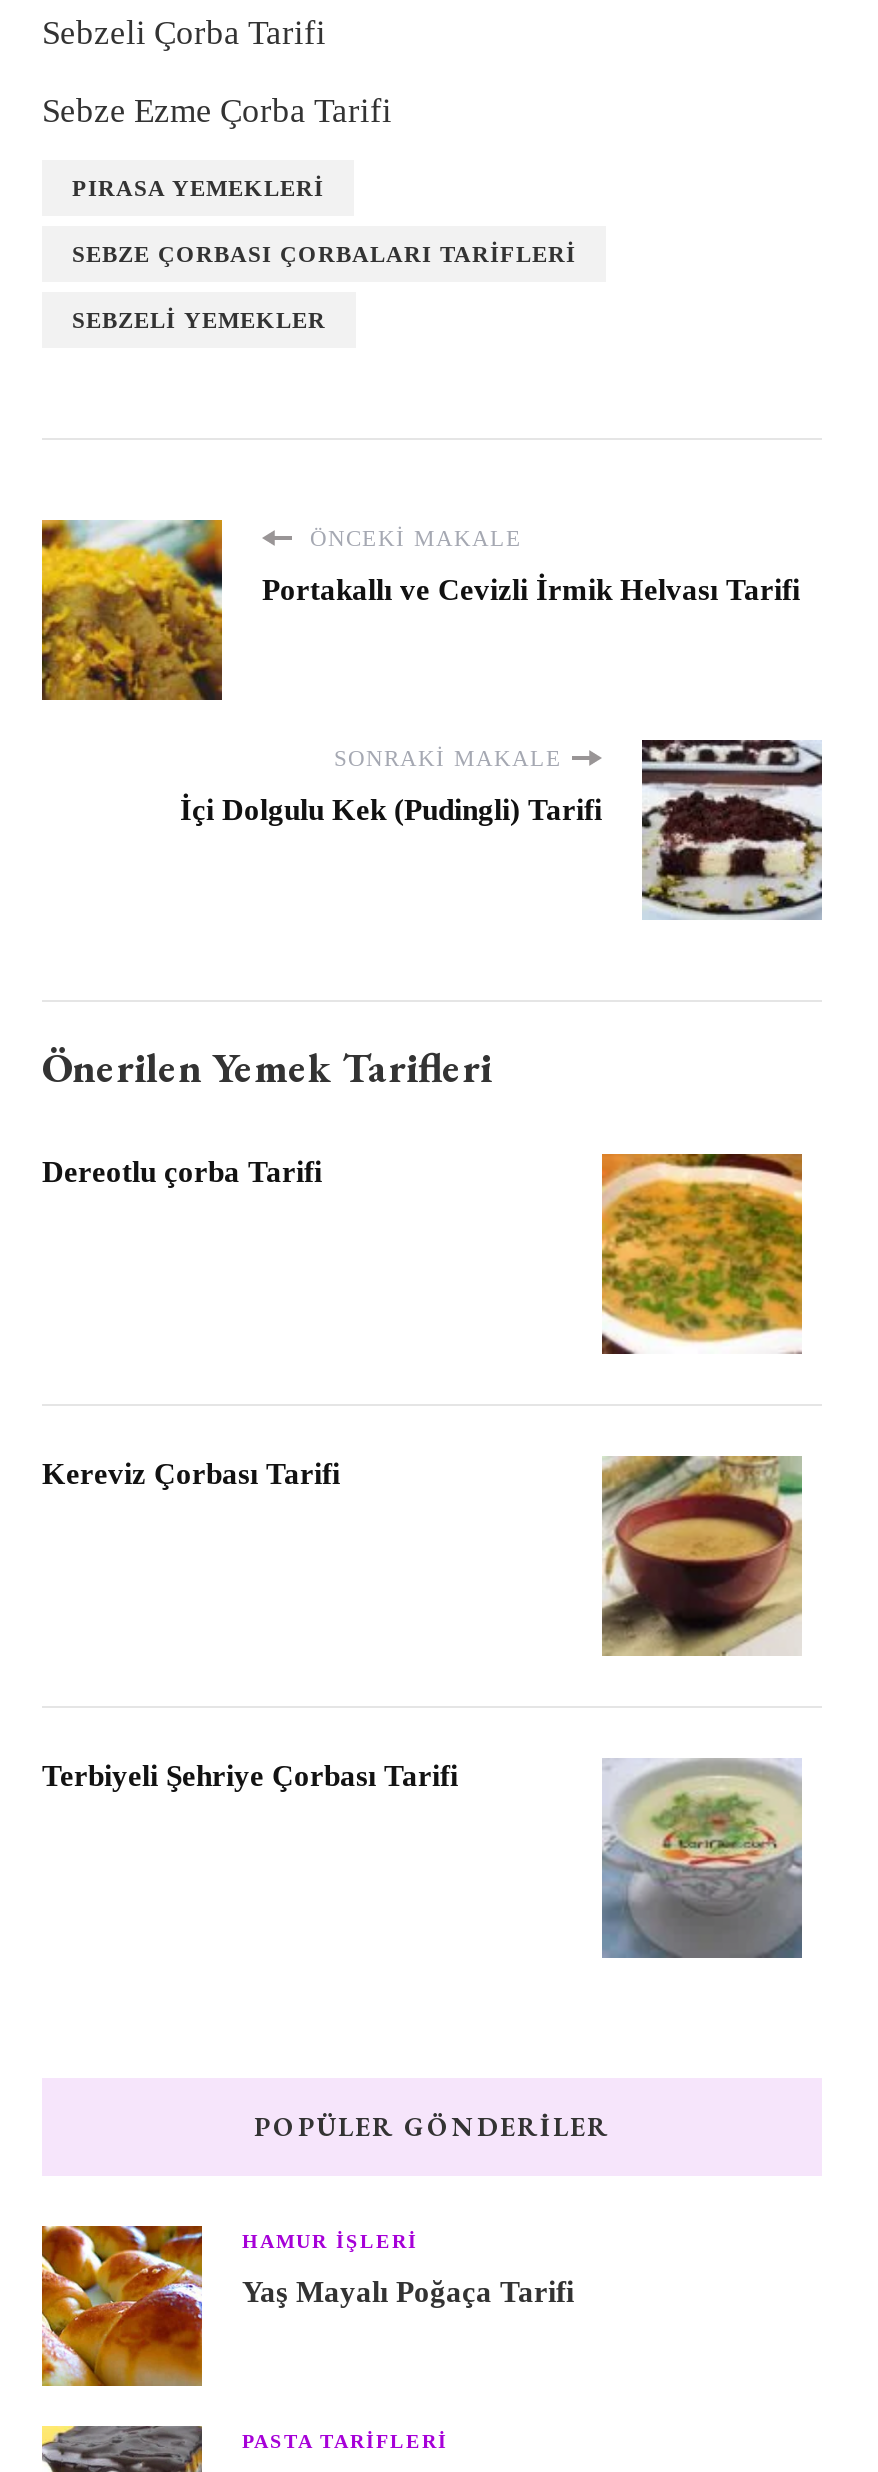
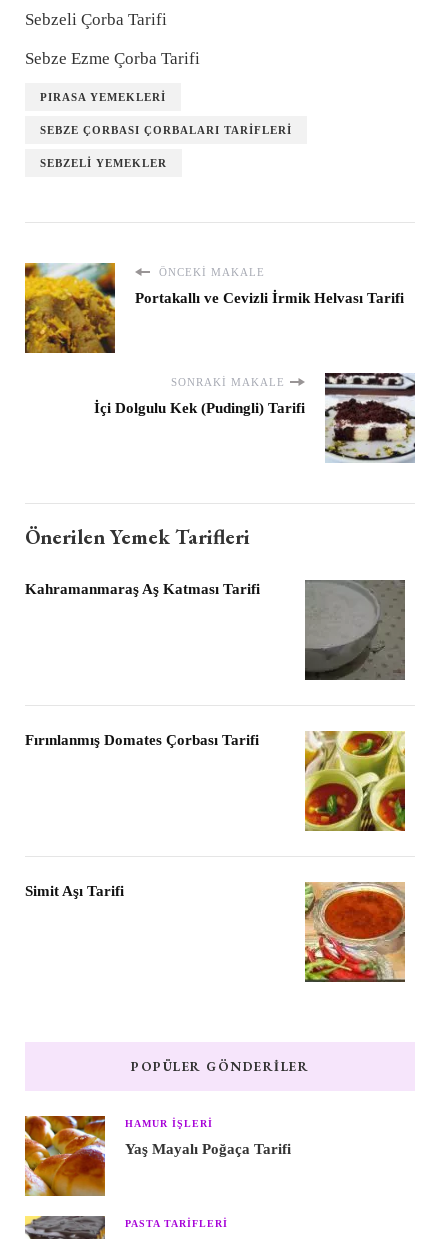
[42,1156,322,1188] Dereotlu çorba Tarifi -> [25,581,260,597] Kahramanmaraş Aş Katması Tarifi
[600,1152,804,1354] [image] -> [304,579,406,681] [image]
[42,1458,340,1490] Kereviz Çorbası Tarifi -> [25,732,259,748] Fırınlanmış Domates Çorbası Tarifi
[600,1454,804,1658] [image] -> [304,731,406,832] [image]
[42,1760,458,1792] Terbiyeli Şehriye Çorbası Tarifi -> [25,883,124,899] Simit Aşı Tarifi
[600,1760,804,1960] [image] -> [304,882,406,983] [image]

